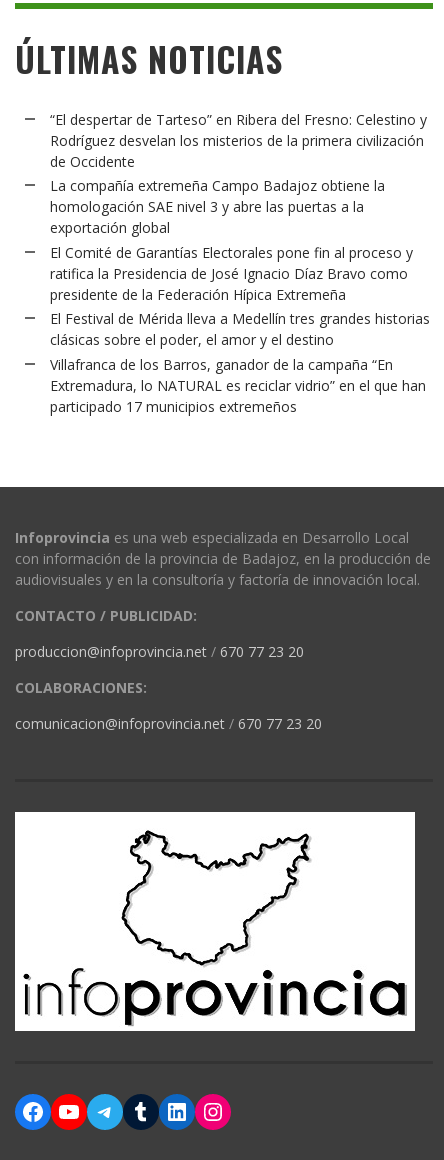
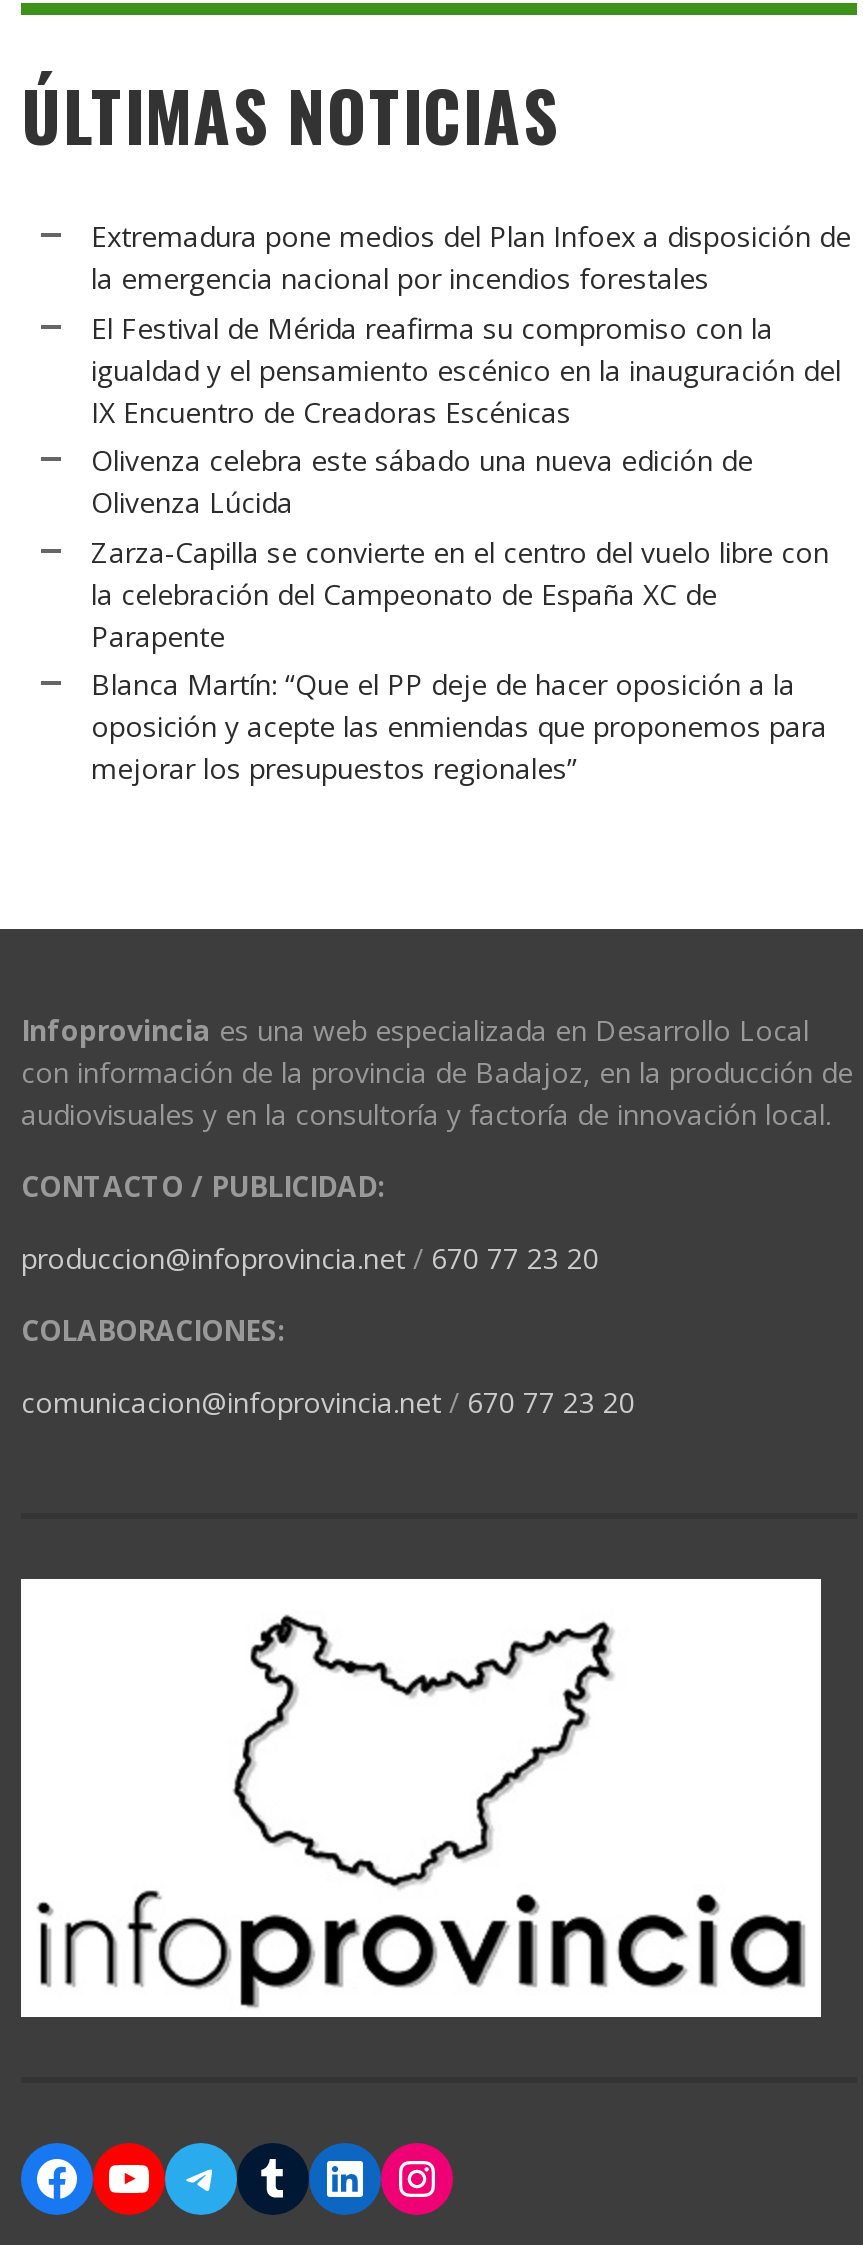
[50,109,430,415] “El despertar de Tarteso” en Ribera del Fresno: Celestino y | Rodríguez desvelan los misterios de la primera civilización | de Occidente | La compañía extremeña Campo Badajoz obtiene la | homologación SAE nivel 3 y abre las puertas a la | exportación global | El Comité de Garantías Electorales pone fin al proceso y | ratifica la Presidencia de José Ignacio Díaz Bravo como | presidente de la Federación Hípica Extremeña | El Festival de Mérida lleva a Medellín tres grandes historias | clásicas sobre el poder, el amor y el destino | Villafranca de los Barros, ganador de la campaña “En | Extremadura, lo NATURAL es reciclar vidrio” en el que han | participado 17 municipios extremeños -> [91,218,851,788] Extremadura pone medios del Plan Infoex a disposición de | la emergencia nacional por incendios forestales | El Festival de Mérida reafirma su compromiso con la | igualdad y el pensamiento escénico en la inauguración del | IX Encuentro de Creadoras Escénicas | Olivenza celebra este sábado una nueva edición de | Olivenza Lúcida | Zarza-Capilla se convierte en el centro del vuelo libre con | la celebración del Campeonato de España XC de | Parapente | Blanca Martín: “Que el PP deje de hacer oposición a la | oposición y acepte las enmiendas que proponemos para | mejorar los presupuestos regionales”

